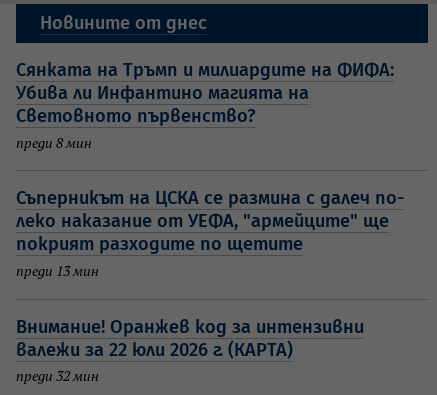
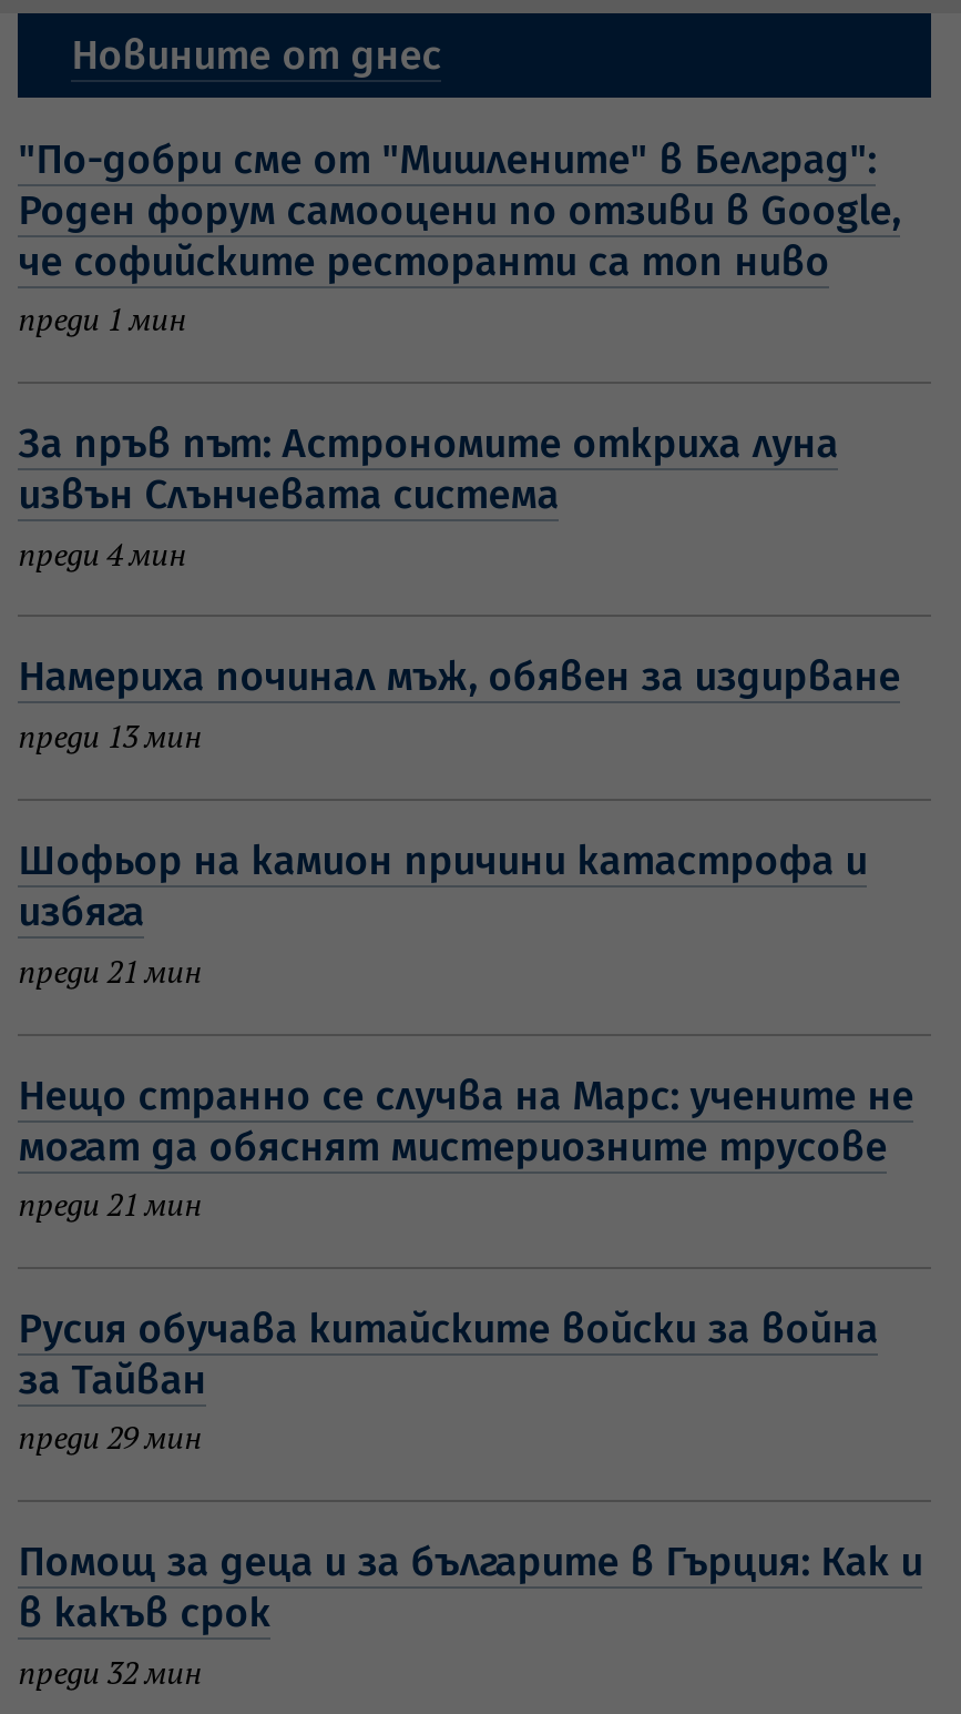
[16,59,404,255] Сянката на Тръмп и милиардите на ФИФА: | Убива ли Инфантино магията на | Световното първенство? | преди 8 мин | Съперникът на ЦСКА се размина с далеч по- | леко наказание от УЕФА, "армейците" ще | покрият разходите по щетите -> [18,135,901,702] "По-добри сме от "Мишлените" в Белград": | Роден форум самооцени по отзиви в Google, | че софийските ресторанти са топ ниво | преди 1 мин | За пръв път: Астрономите откриха луна | извън Слънчевата система | преди 4 мин | Намериха починал мъж, обявен за издирване
[16,316,364,361] Внимание! Оранжев код за интензивни | валежи за 22 юли 2026 г. (КАРТА) -> [18,837,923,1638] Шофьор на камион причини катастрофа и | избяга | преди 21 мин | Нещо странно се случва на Марс: учените не | могат да обяснят мистериозните трусове | преди 21 мин | Русия обучава китайските войски за война | за Тайван | преди 29 мин | Помощ за деца и за българите в Гърция: Как и | в какъв срок

